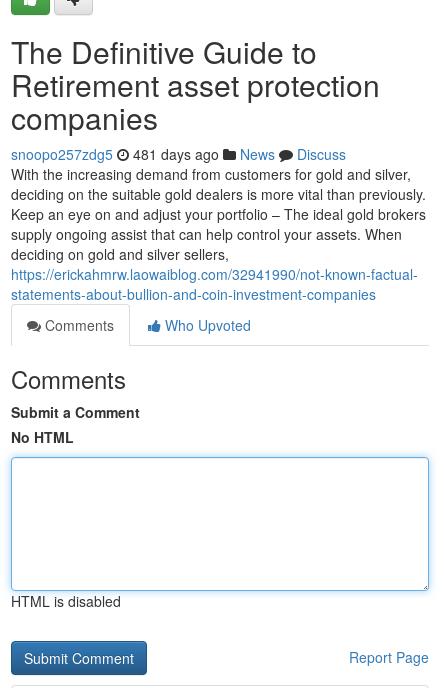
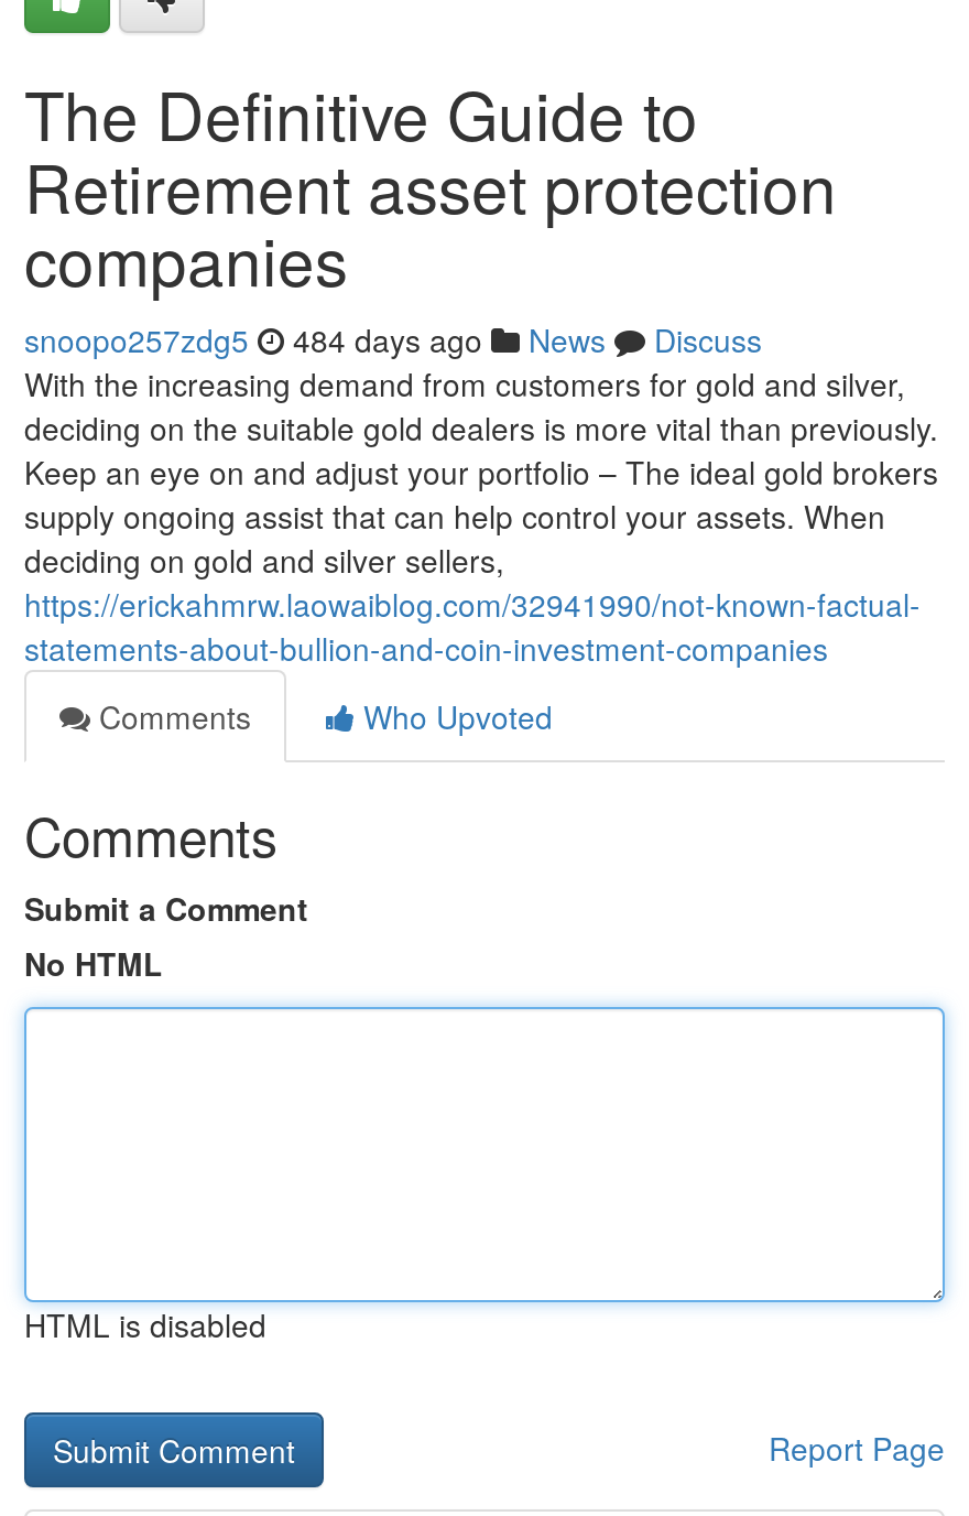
[11,144,346,164] snoopo257zdg5 481 days ago News Discuss -> [24,317,762,361] snoopo257zdg5 484 days ago News Discuss

